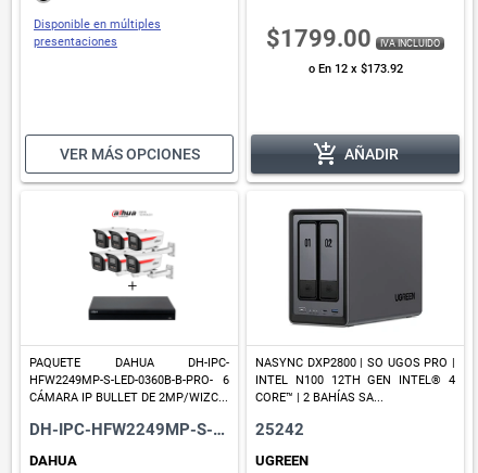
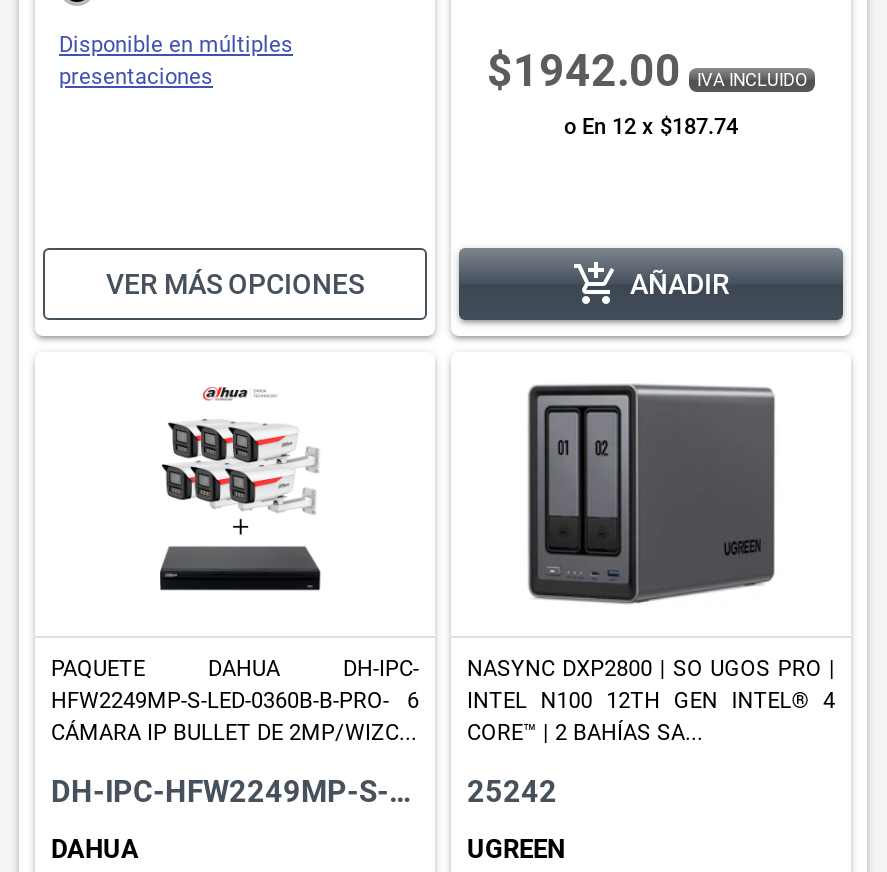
[266,25,440,52] $1799.00 IVA INCLUIDO -> [487,46,807,96] $1942.00 IVA INCLUIDO
[308,62,402,76] o En 12 x $173.92 -> [564,114,738,140] o En 12 x $187.74

